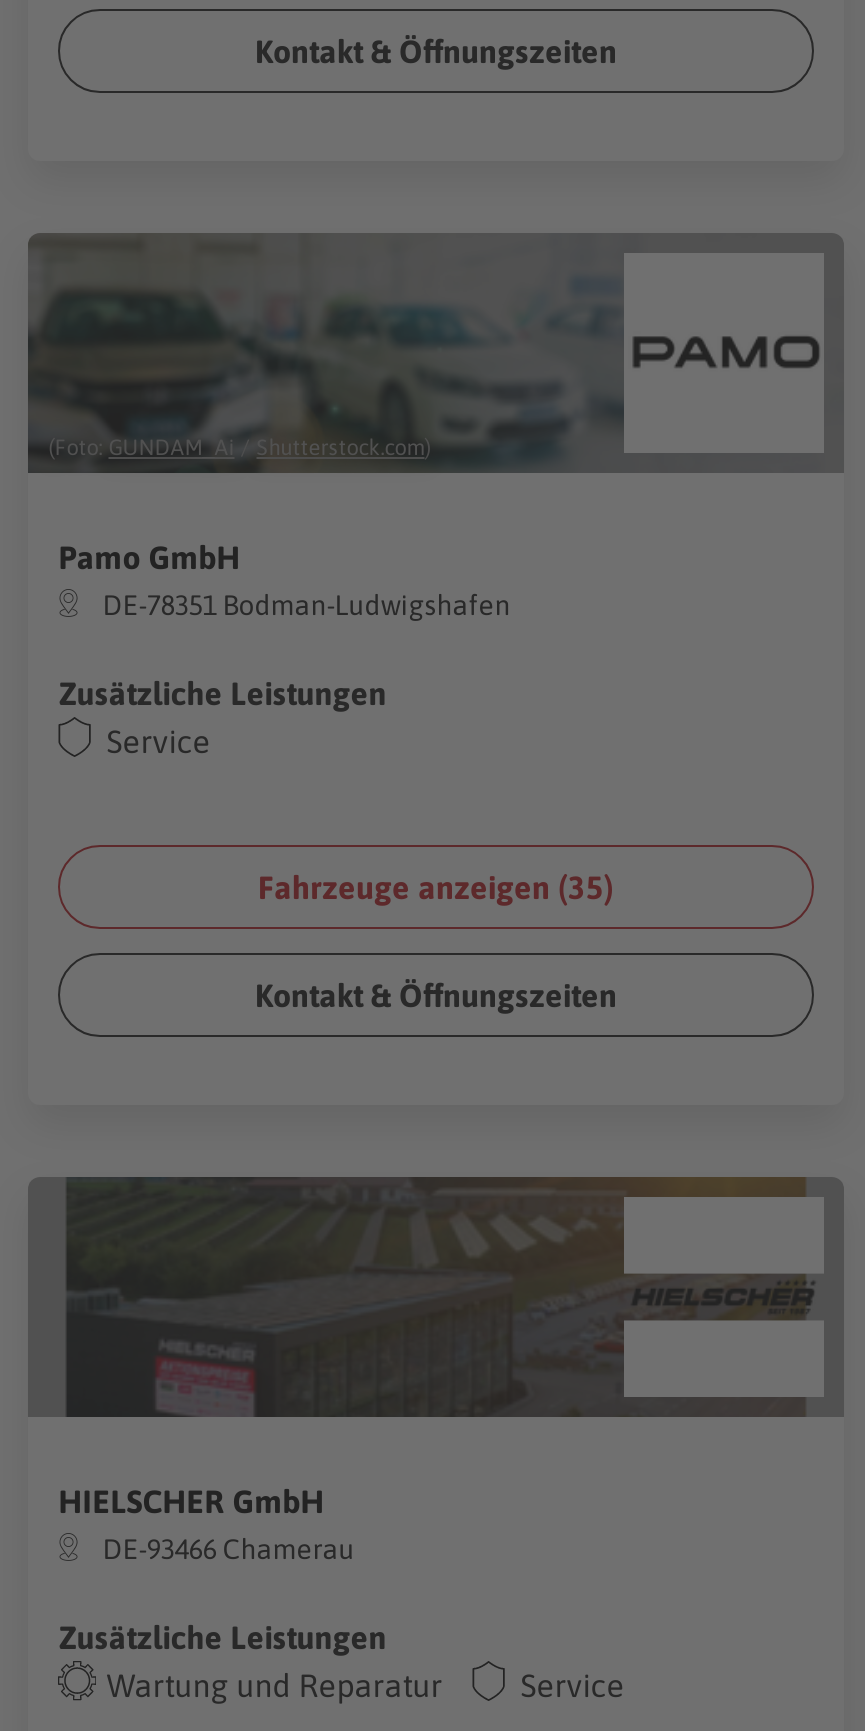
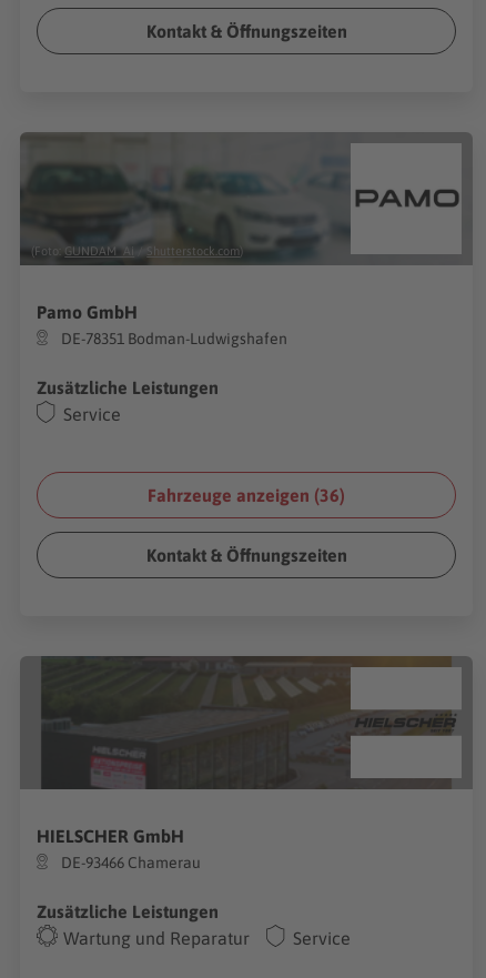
[258,868,614,904] Fahrzeuge anzeigen (35) -> [148,485,345,505] Fahrzeuge anzeigen (36)

